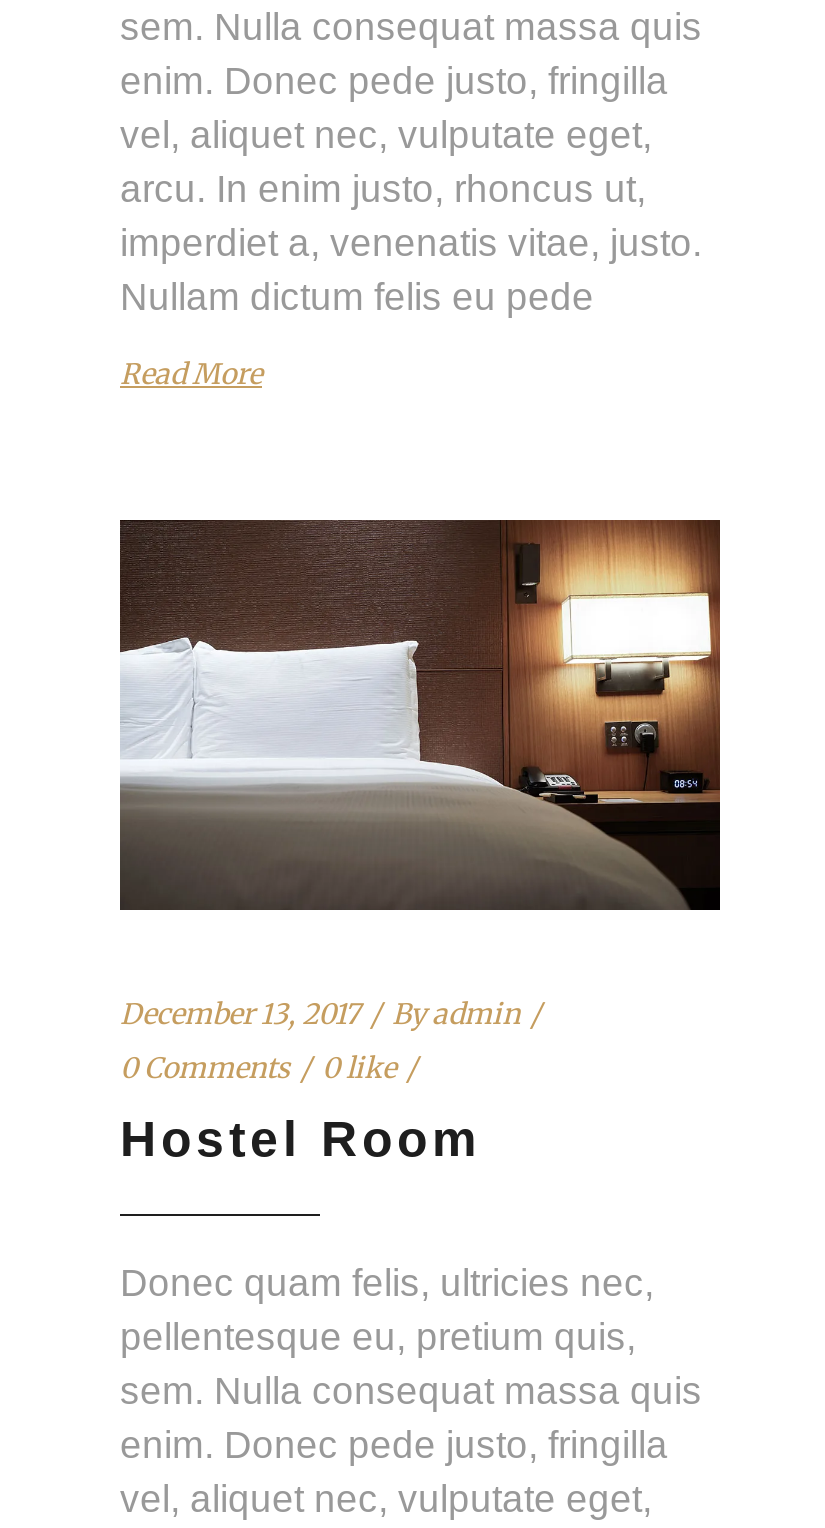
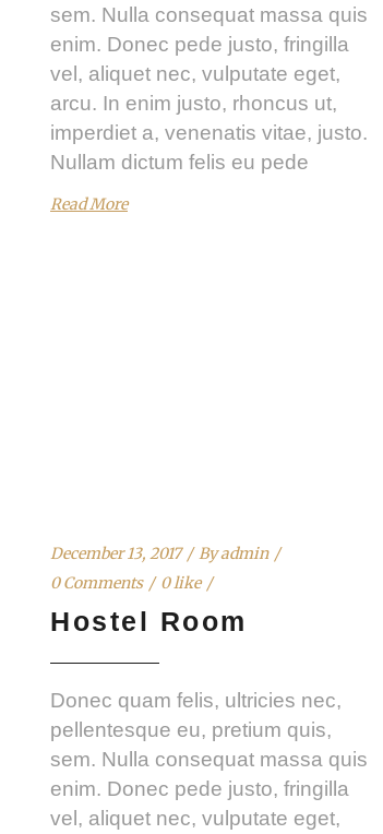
[118,518,722,912] [image] -> none

